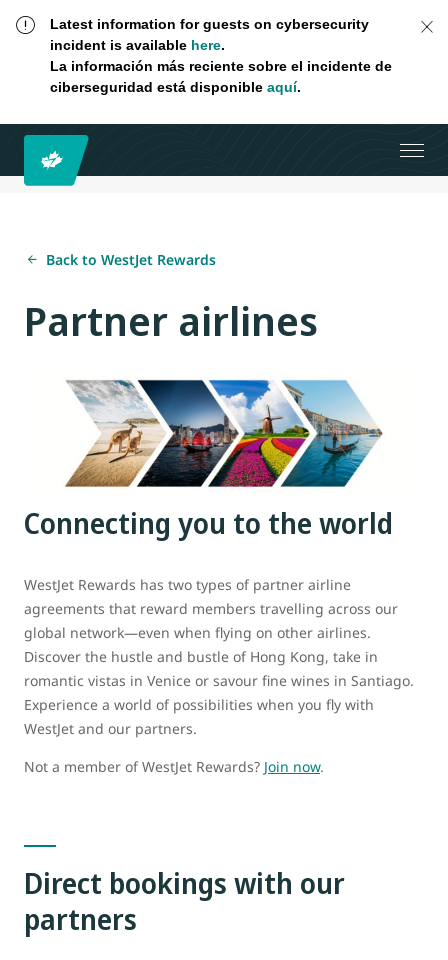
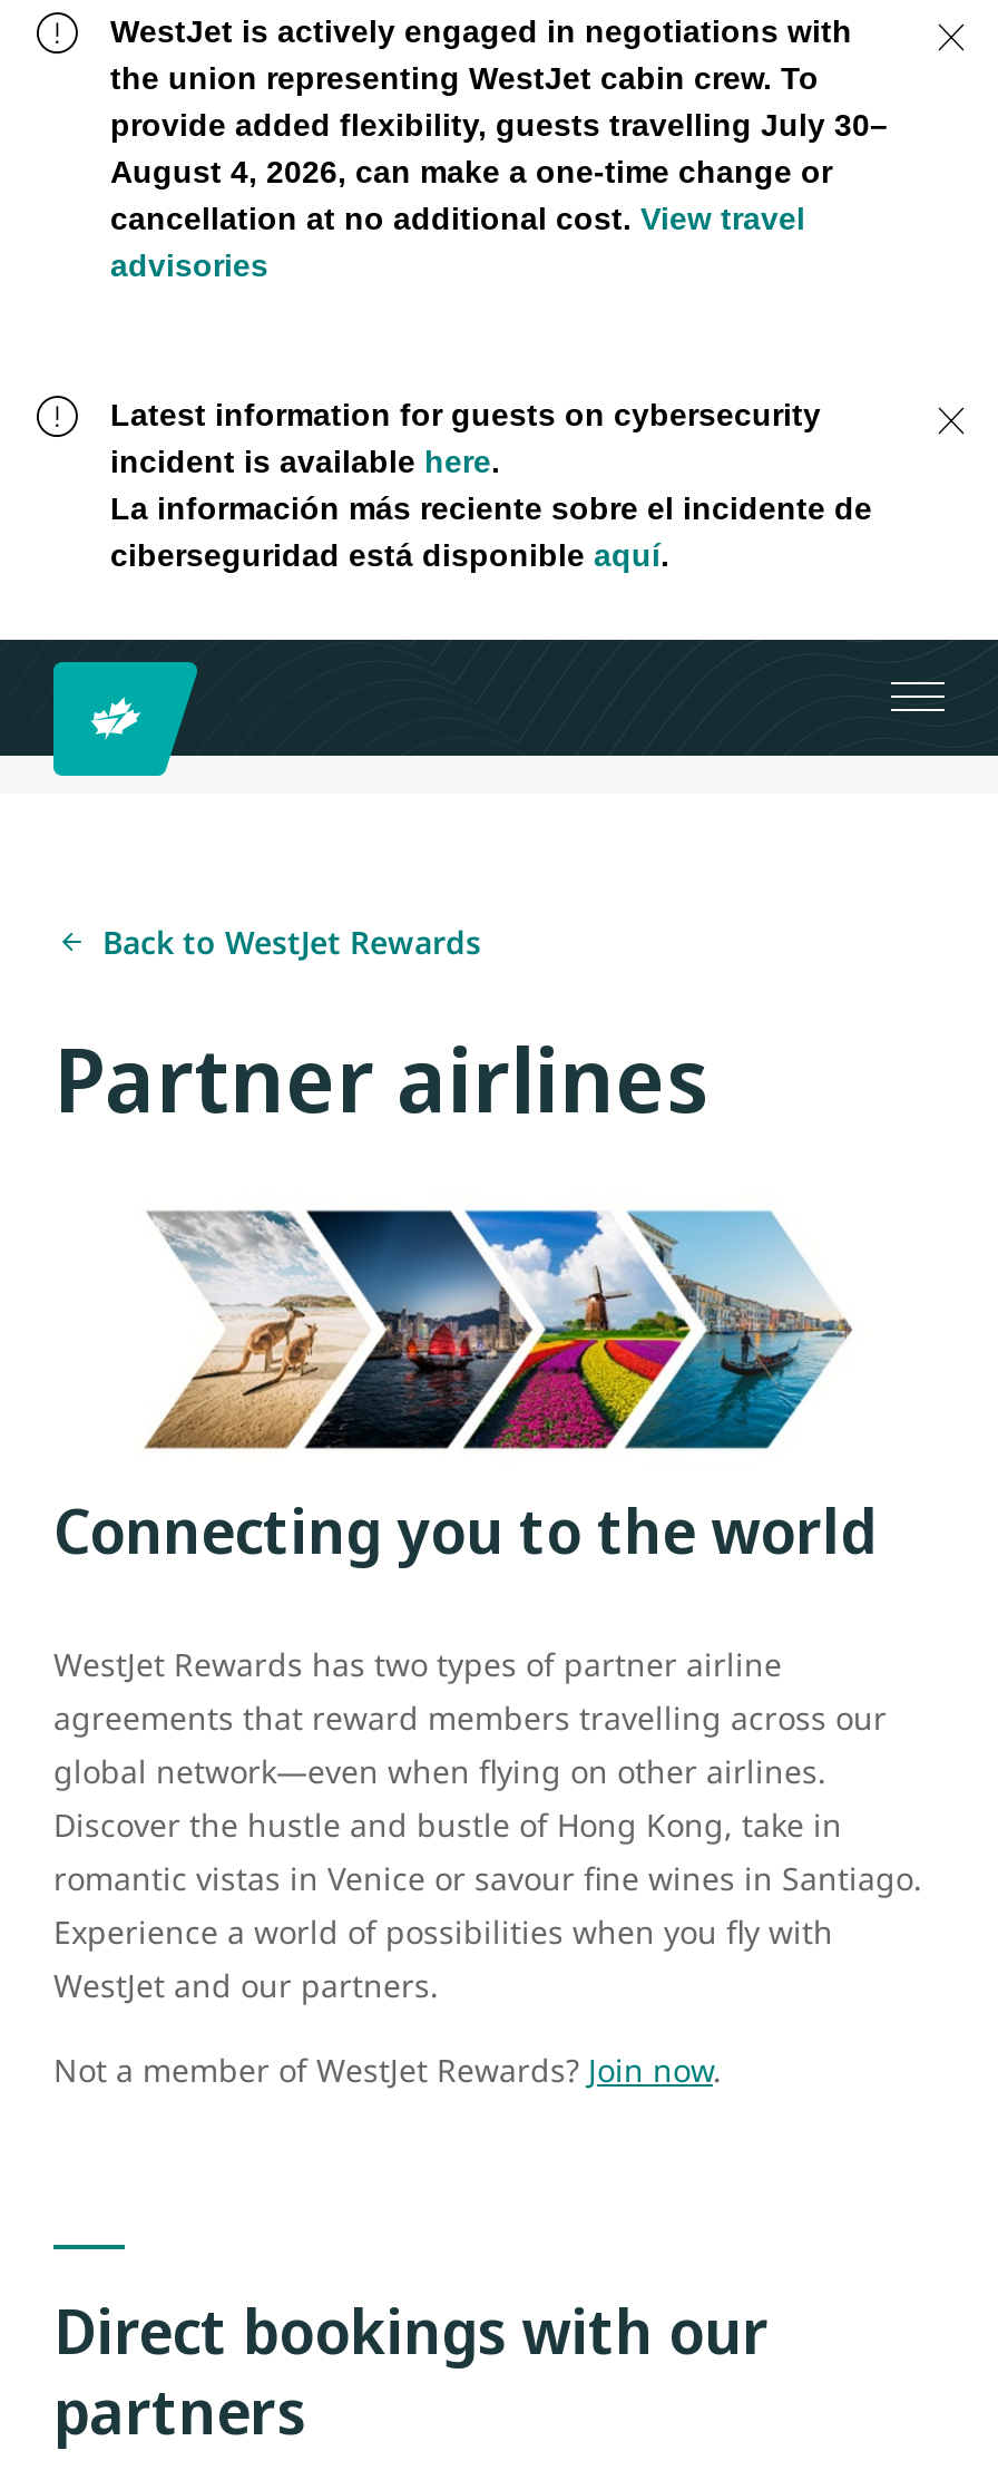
none -> [110,13,888,283] WestJet is actively engaged in negotiations with | the union representing WestJet cabin crew. To | provide added flexibility, guests travelling July 30– | August 4, 2026, can make a one-time change or | cancellation at no additional cost. View travel | advisories

